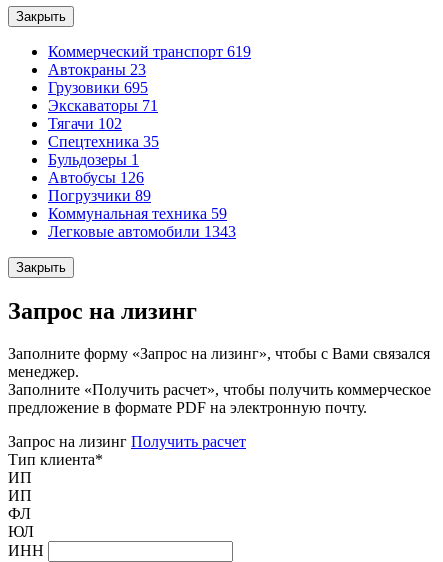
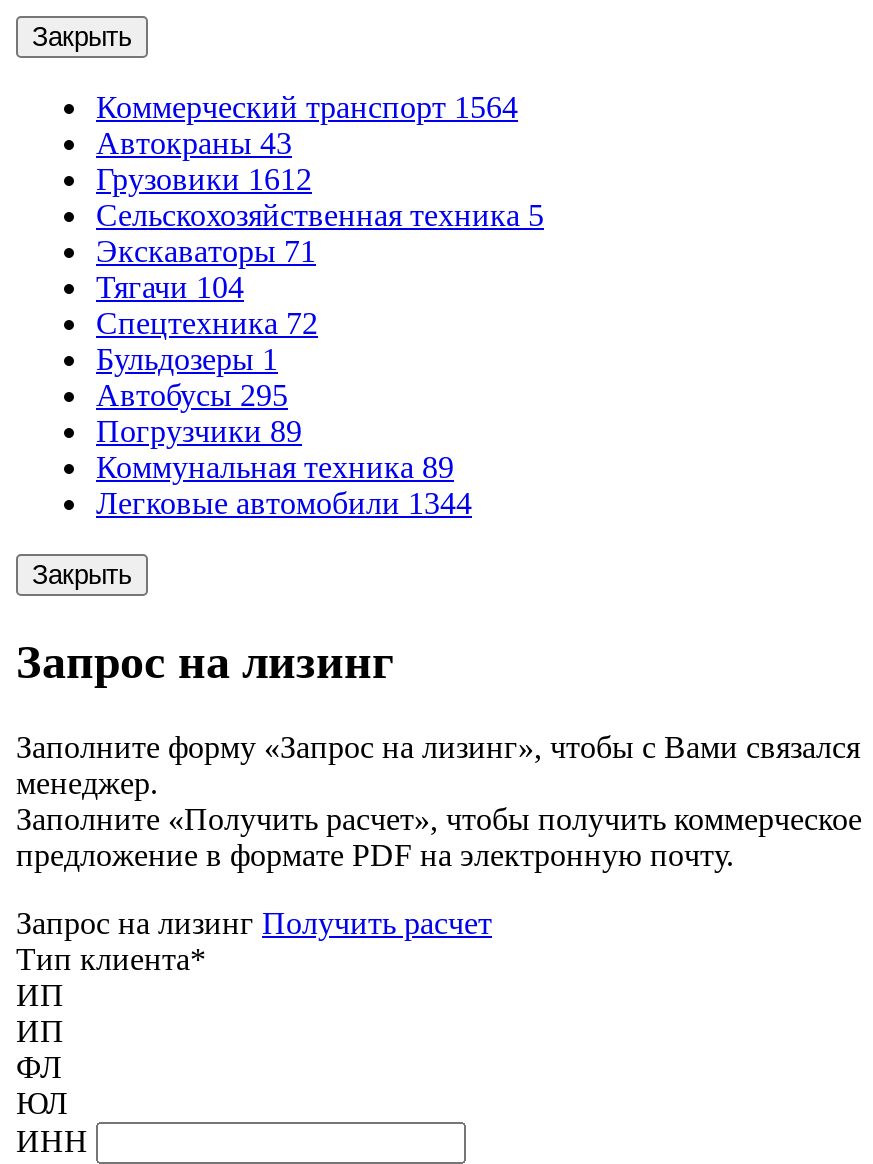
[48,43,251,96] Коммерческий транспорт 619 | Автокраны 23 | Грузовики 695 -> [96,90,544,232] Коммерческий транспорт 1564 | Автокраны 43 | Грузовики 1612 | Сельскохозяйственная техника 5
[48,115,122,132] Тягачи 102 -> [96,270,244,304] Тягачи 104
[48,133,159,150] Спецтехника 35 -> [96,306,318,340] Спецтехника 72
[48,169,144,186] Автобусы 126 -> [96,378,288,412] Автобусы 295
[48,205,227,222] Коммунальная техника 59 -> [96,450,454,484] Коммунальная техника 89
[48,223,236,240] Легковые автомобили 1343 -> [96,486,472,520] Легковые автомобили 1344

